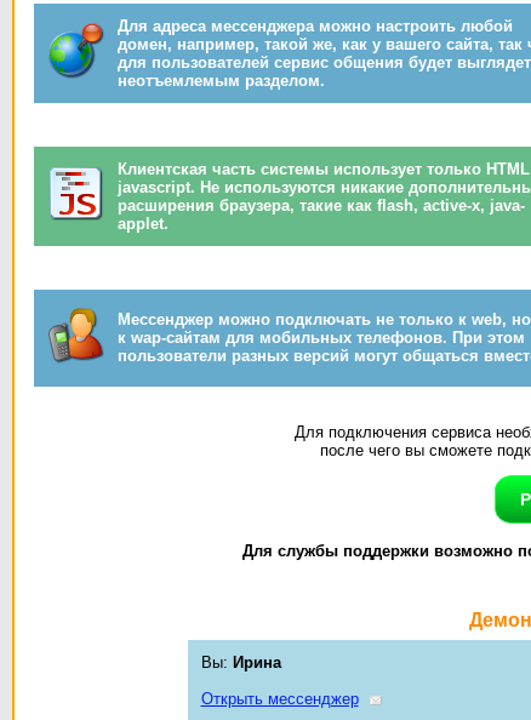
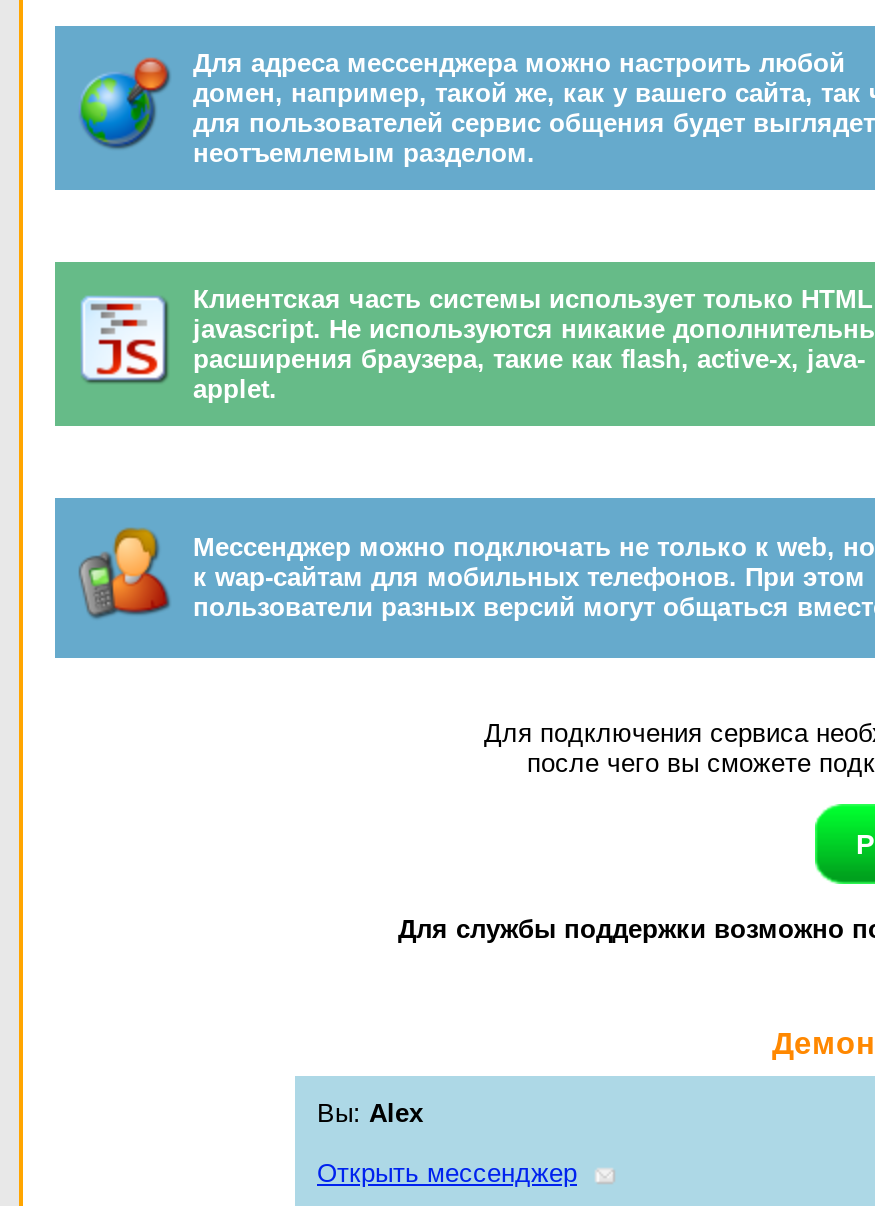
[201,654,281,672] Вы: Ирина -> [317,1099,423,1129] Вы: Alex

